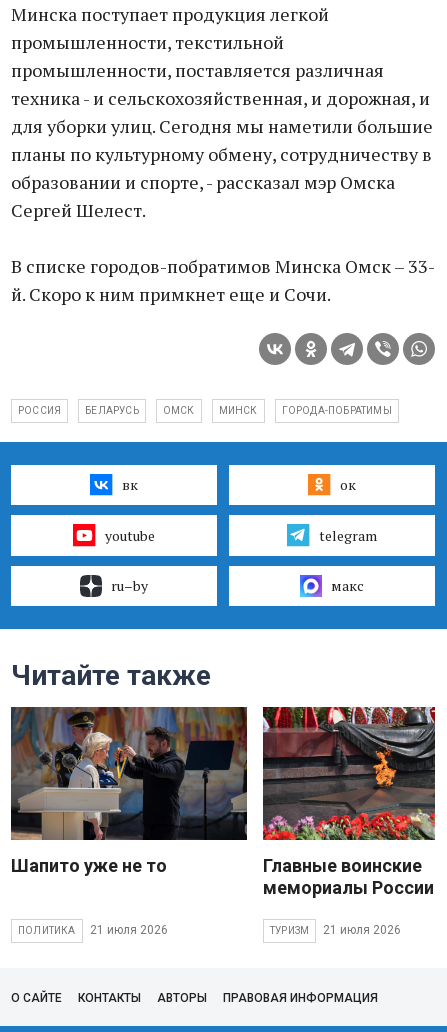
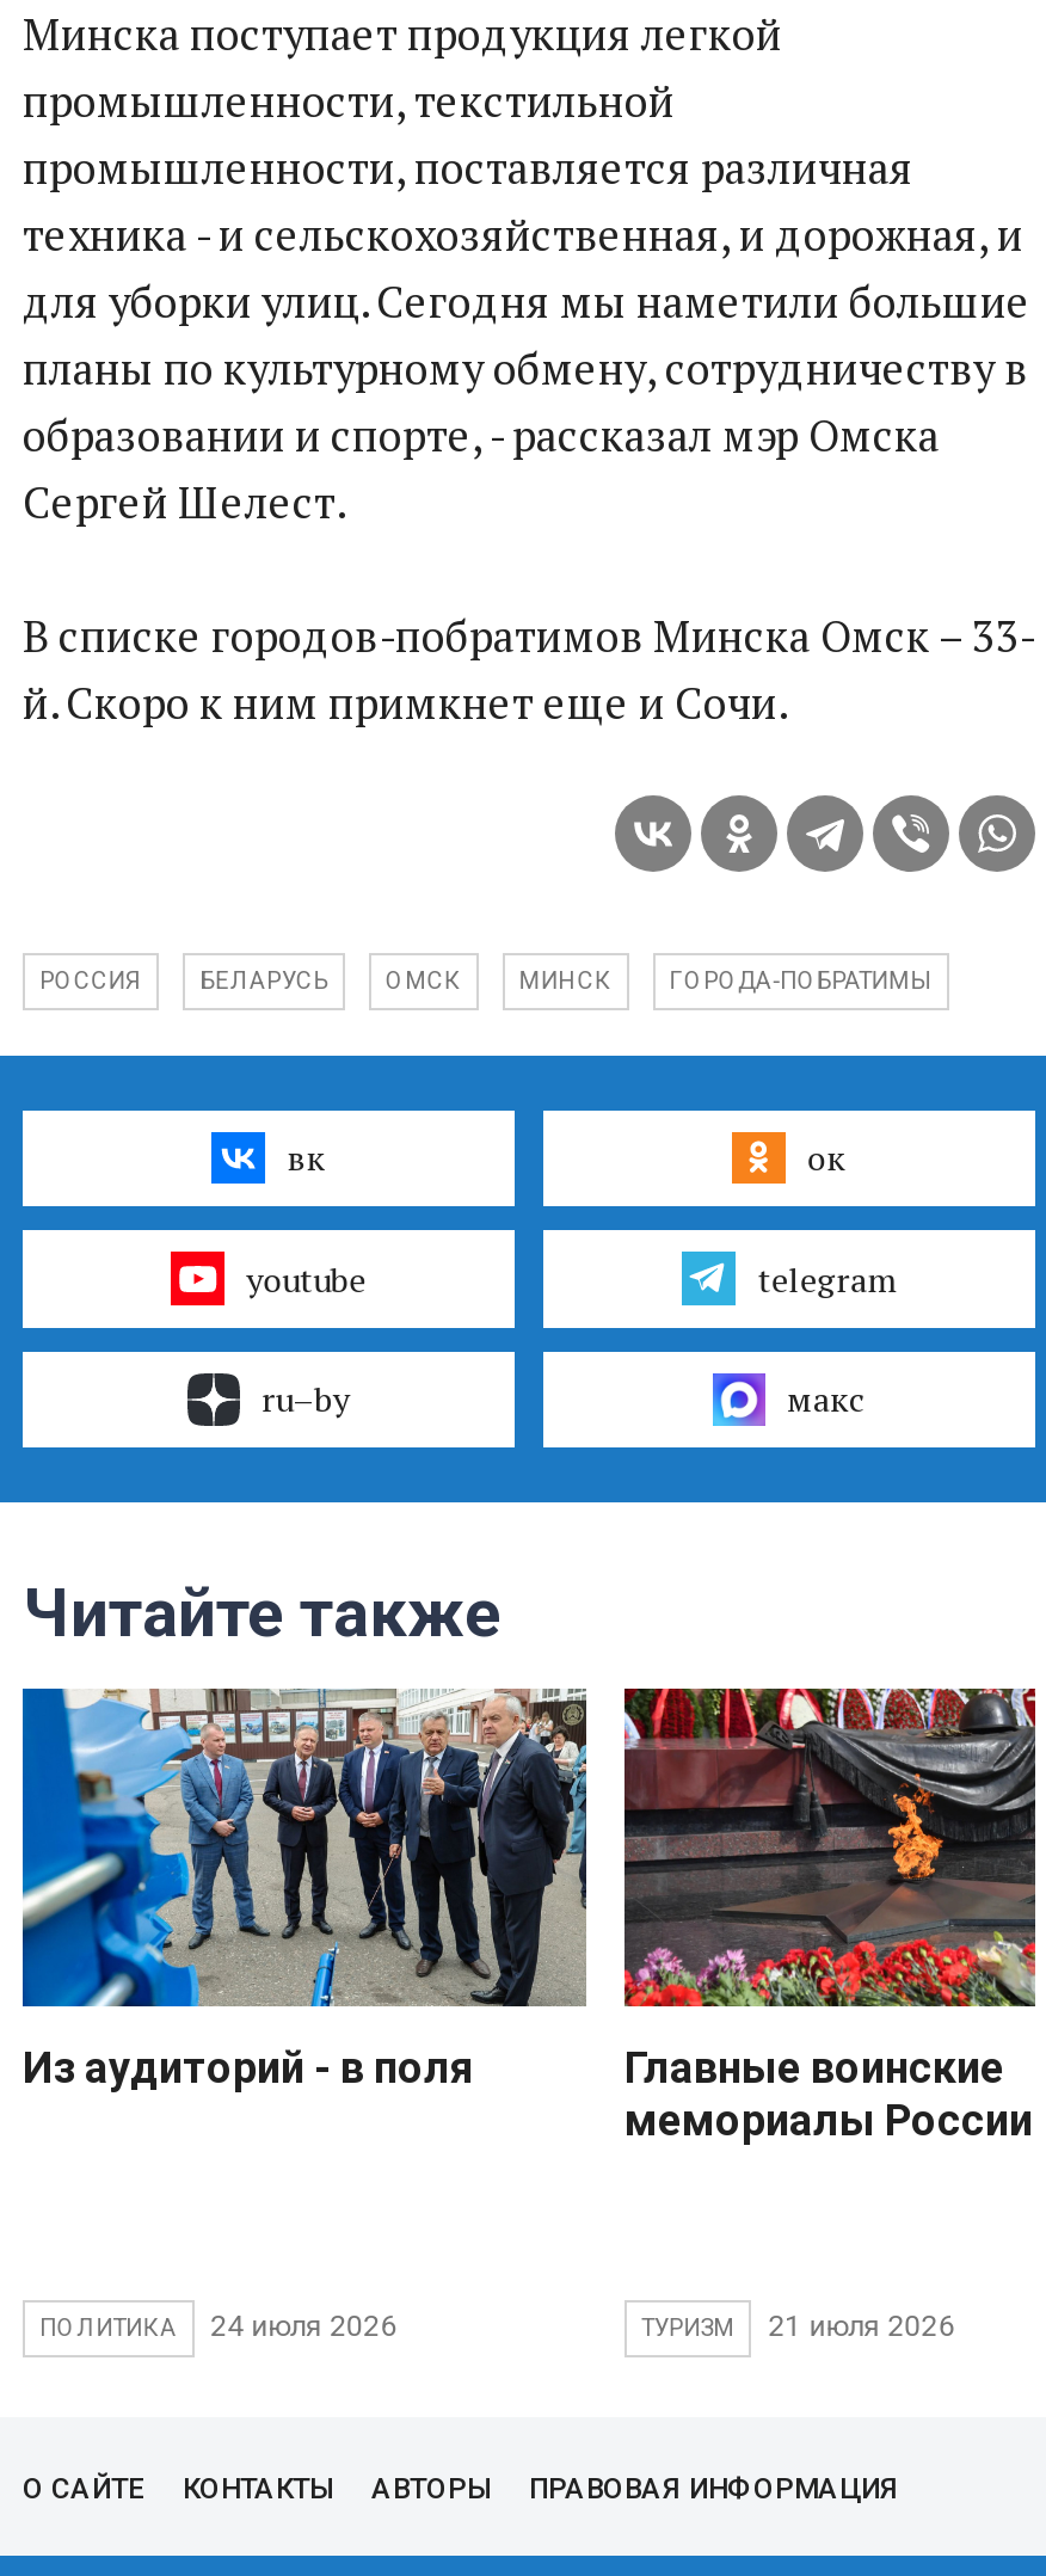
[10,706,248,876] [image] | Шапито уже не то -> [20,1686,589,2092] [image] | Из аудиторий - в поля
[18,923,168,937] ПОЛИТИКА 21 июля 2026 -> [39,2310,397,2344] ПОЛИТИКА 24 июля 2026

